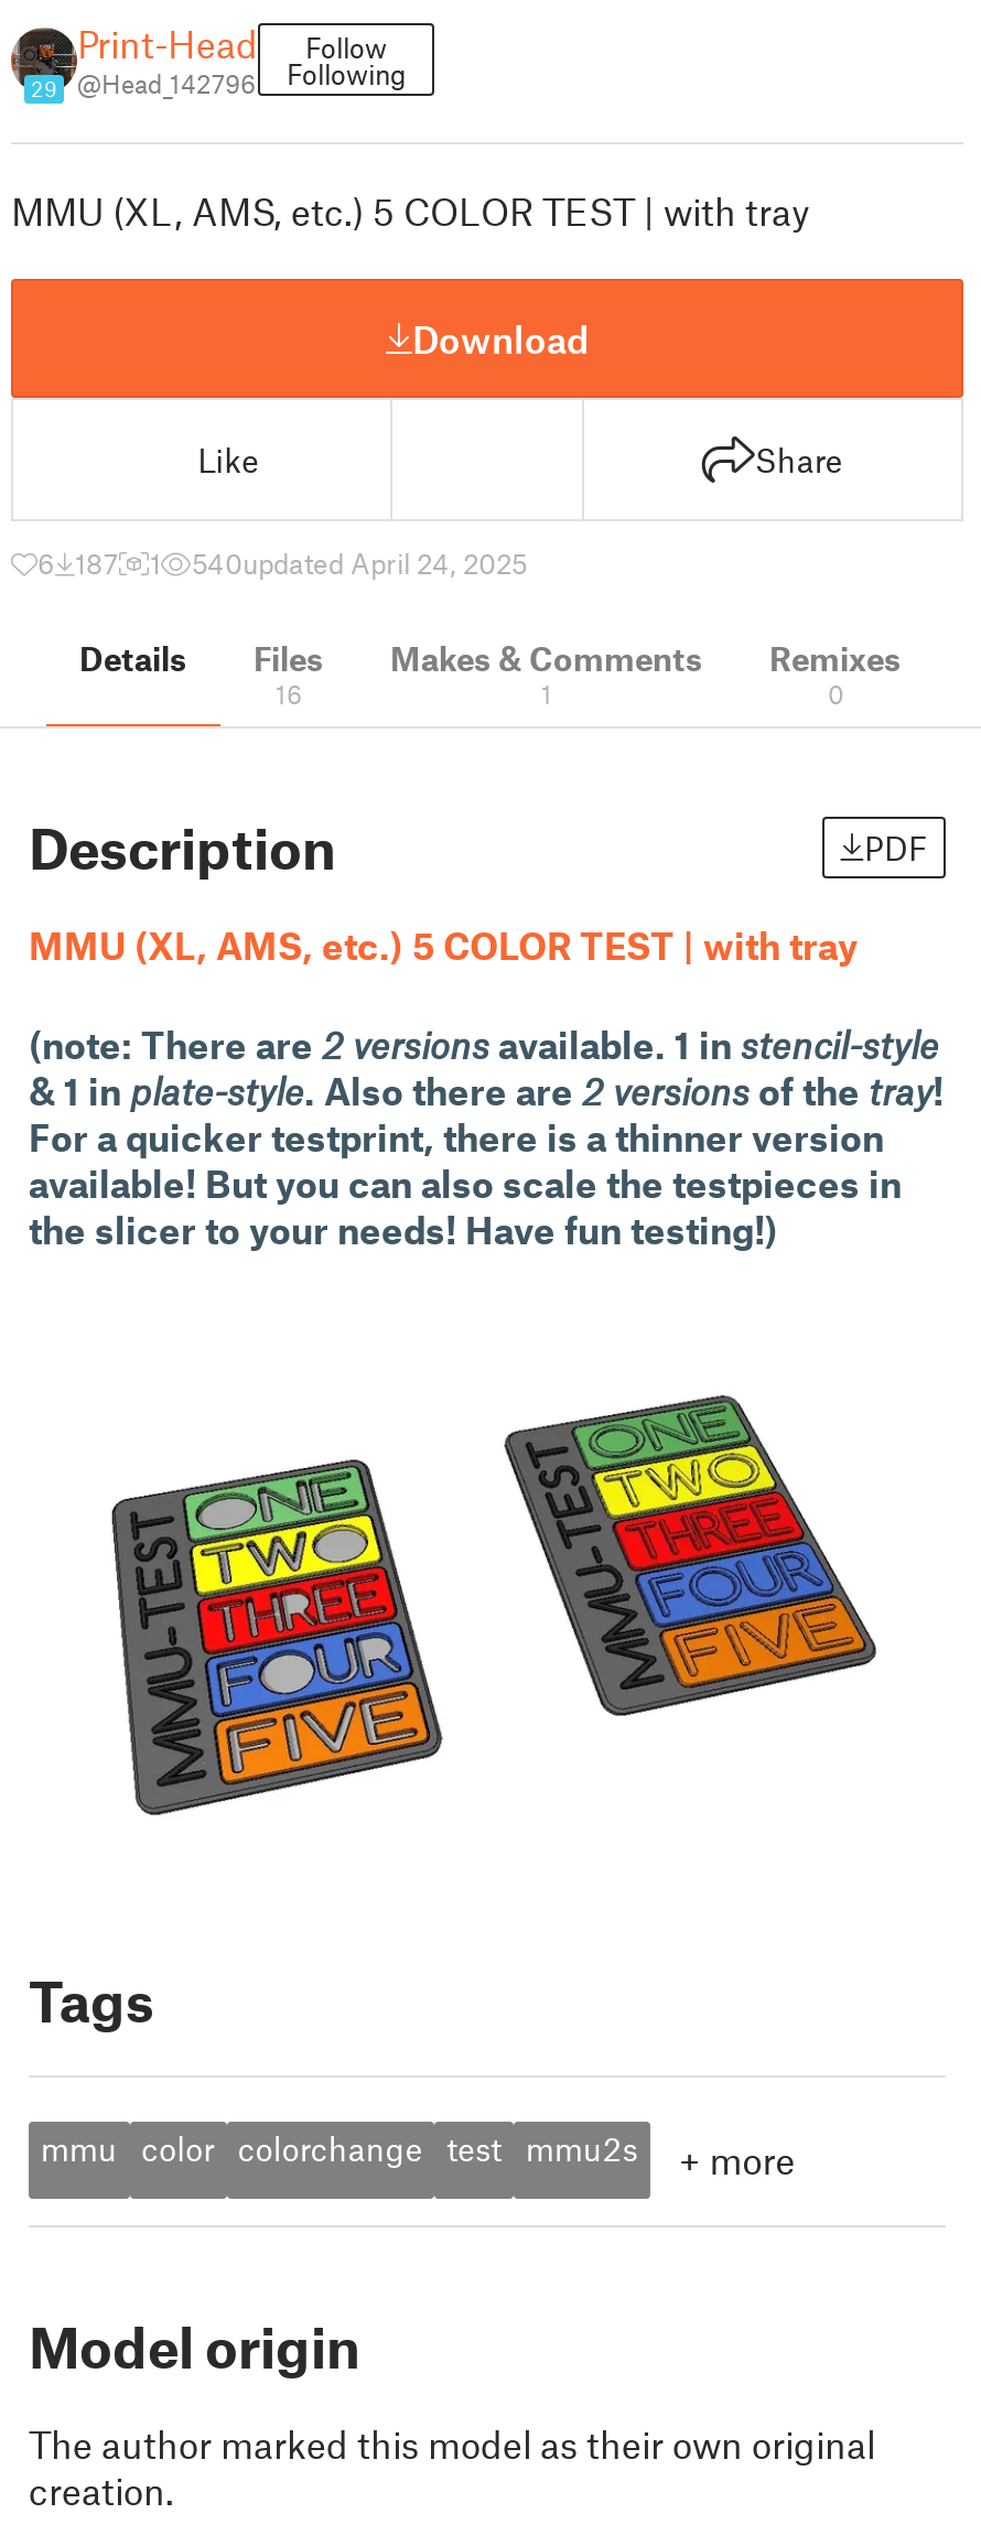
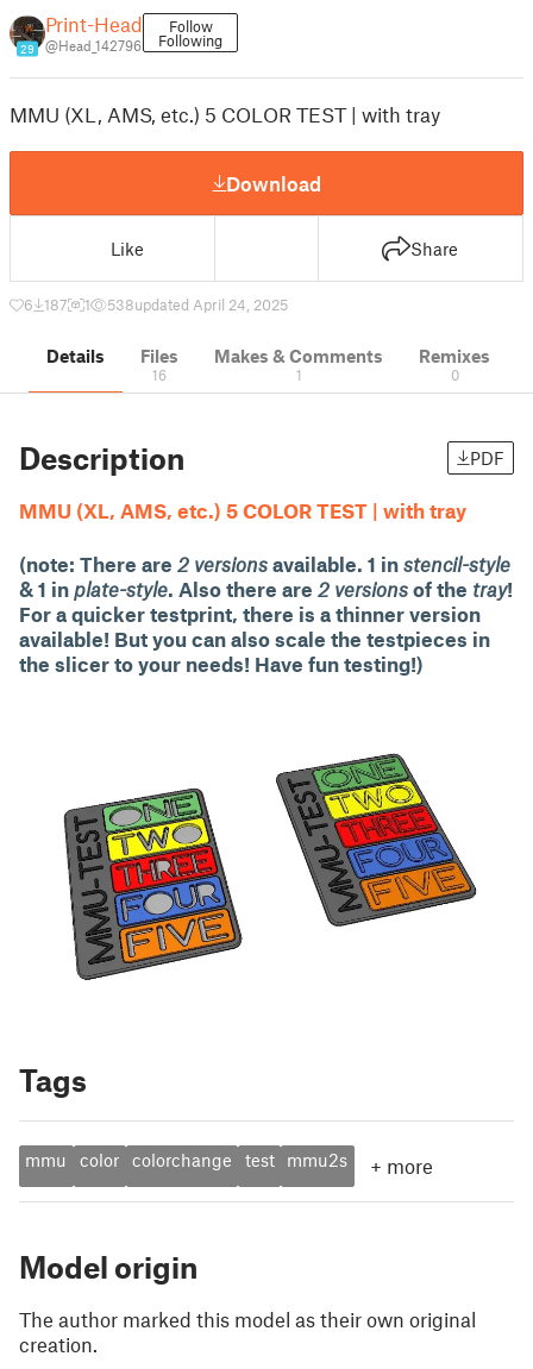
[192,546,527,581] 540updated April 24, 2025 -> [107,295,288,314] 538updated April 24, 2025

